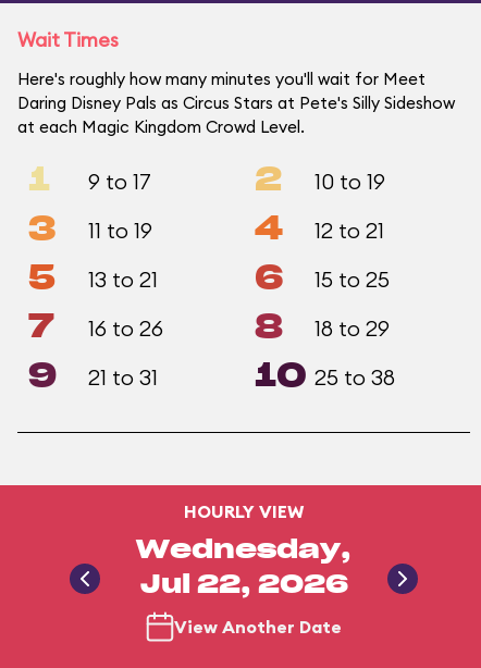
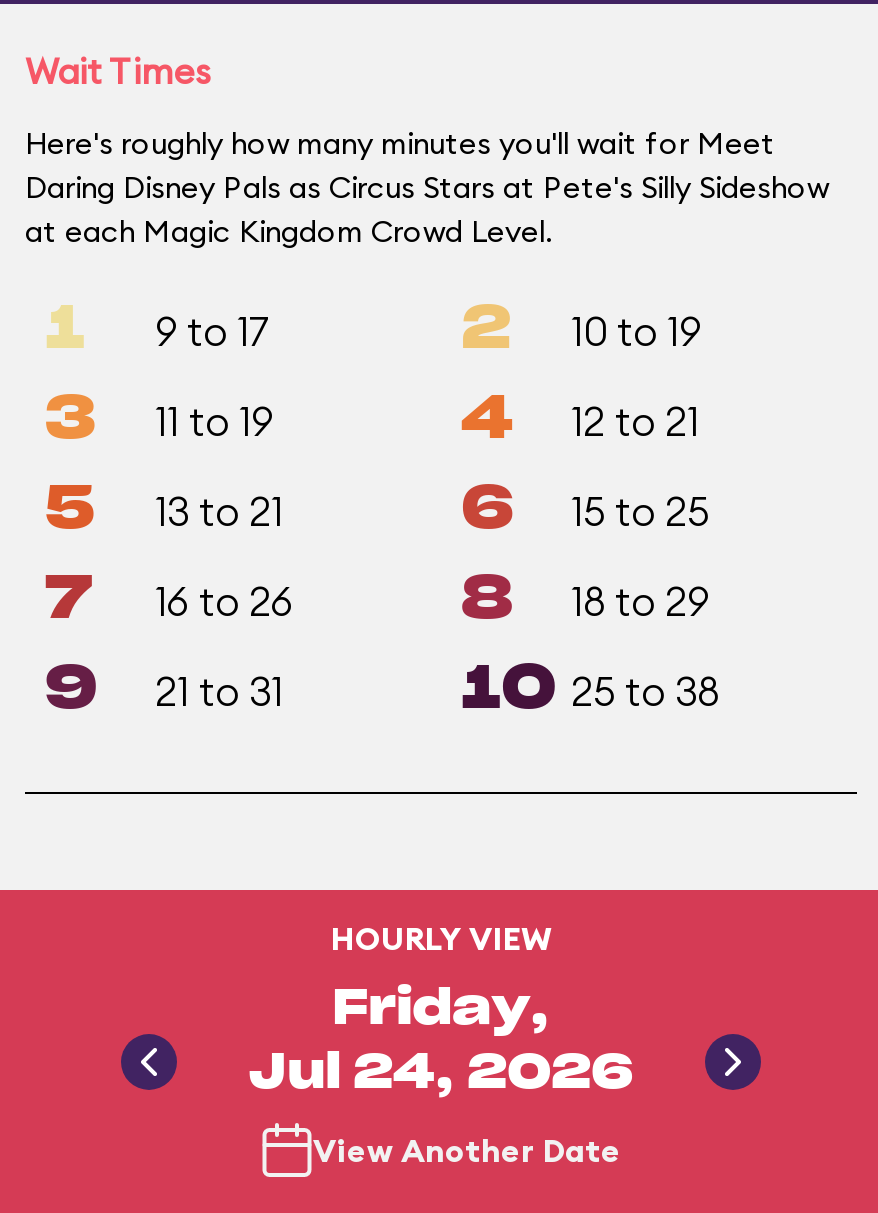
[136,537,351,598] Wednesday, | Jul 22, 2026 -> [249,986,633,1098] Friday, | Jul 24, 2026

